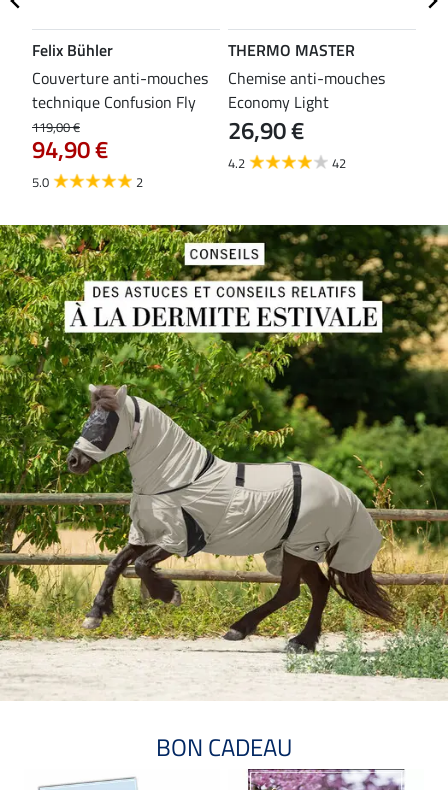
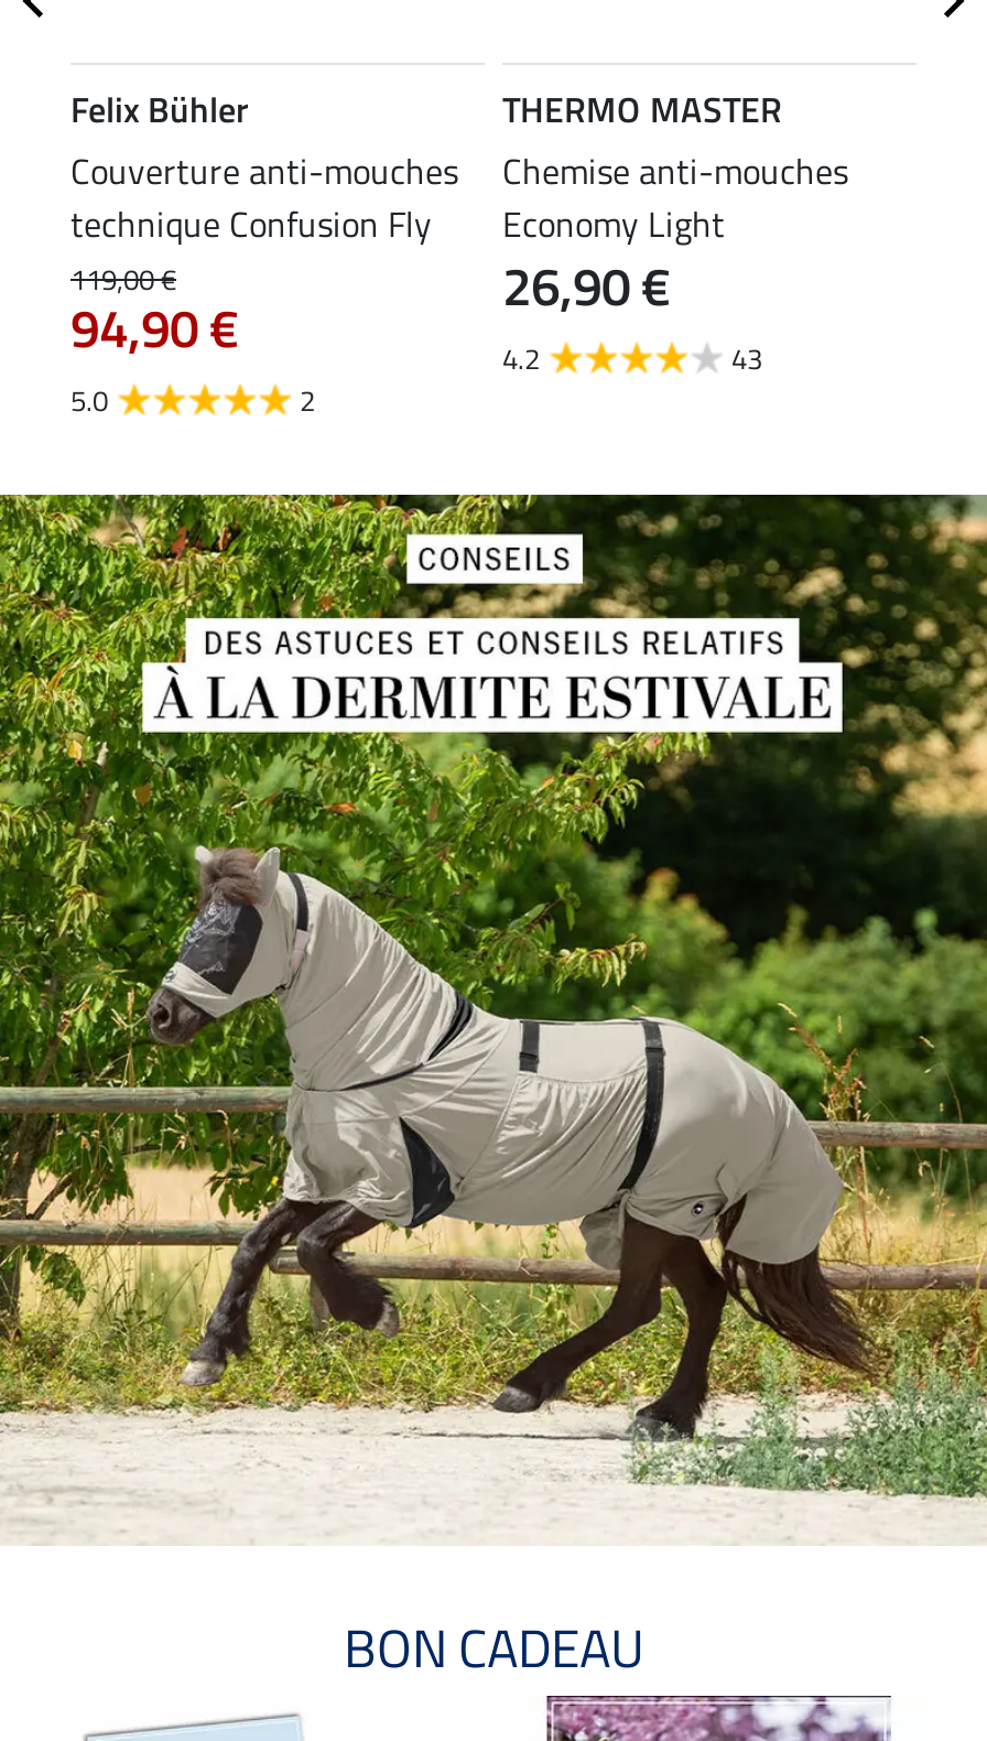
[332,153,346,173] 42 -> [731,336,762,380] 43

